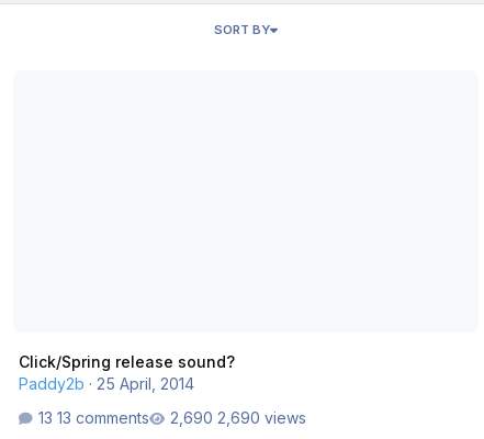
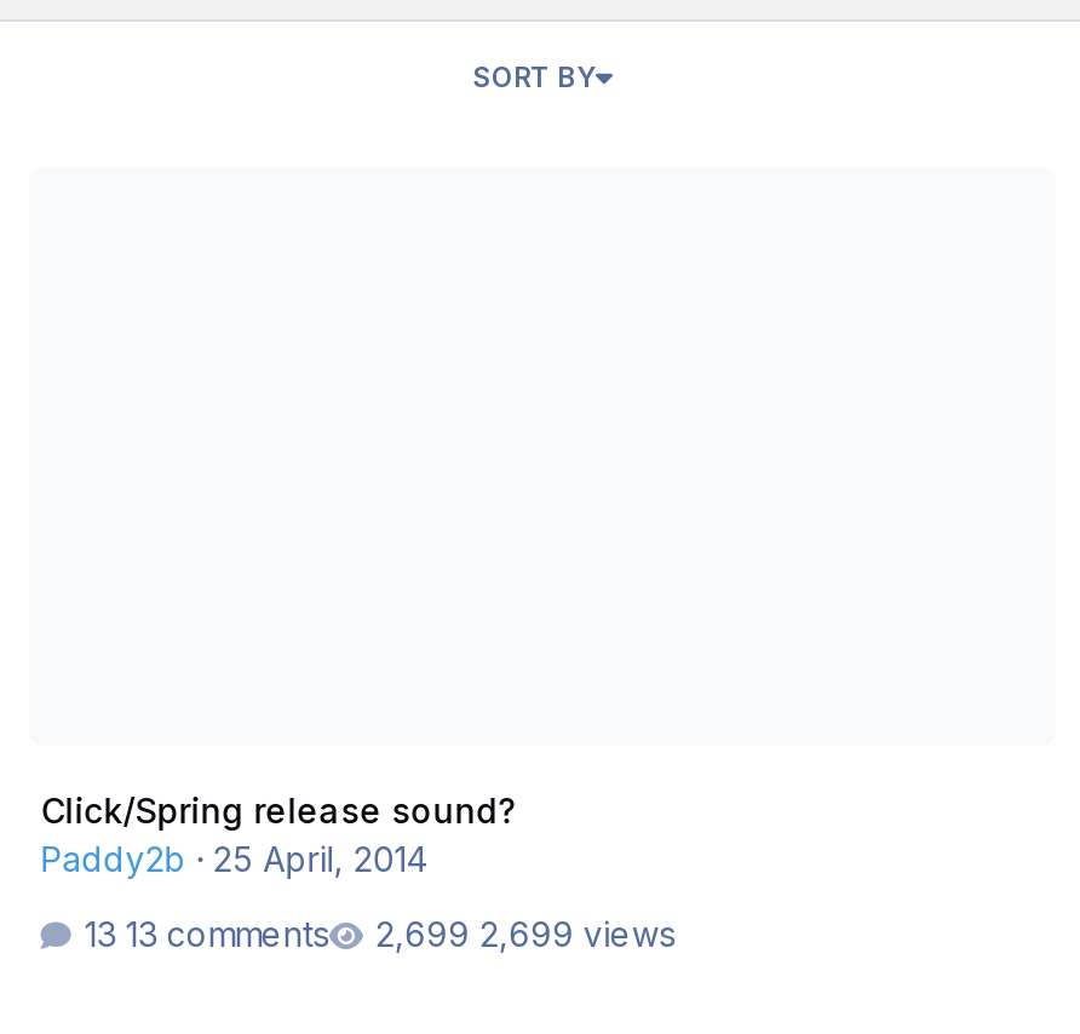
[217,408,306,427] 2,690 views -> [479,913,675,954] 2,699 views

